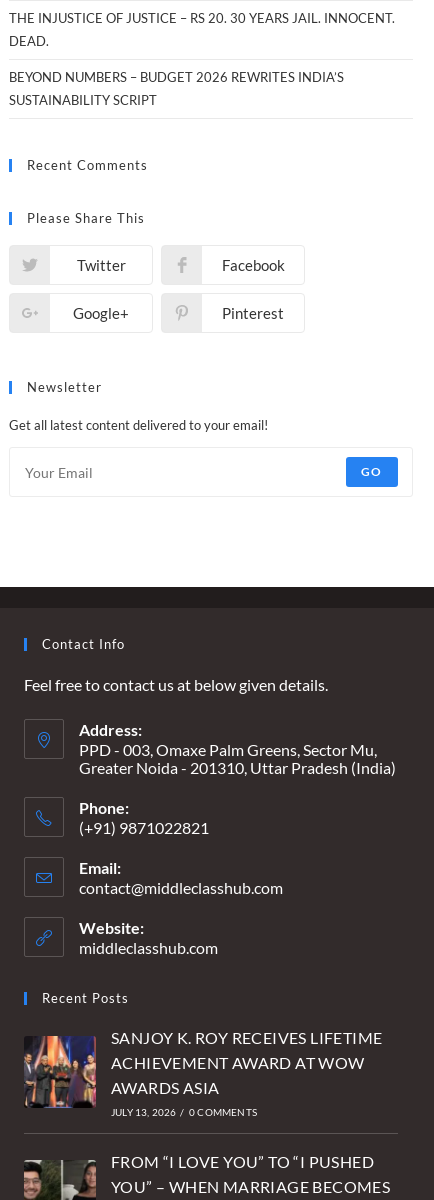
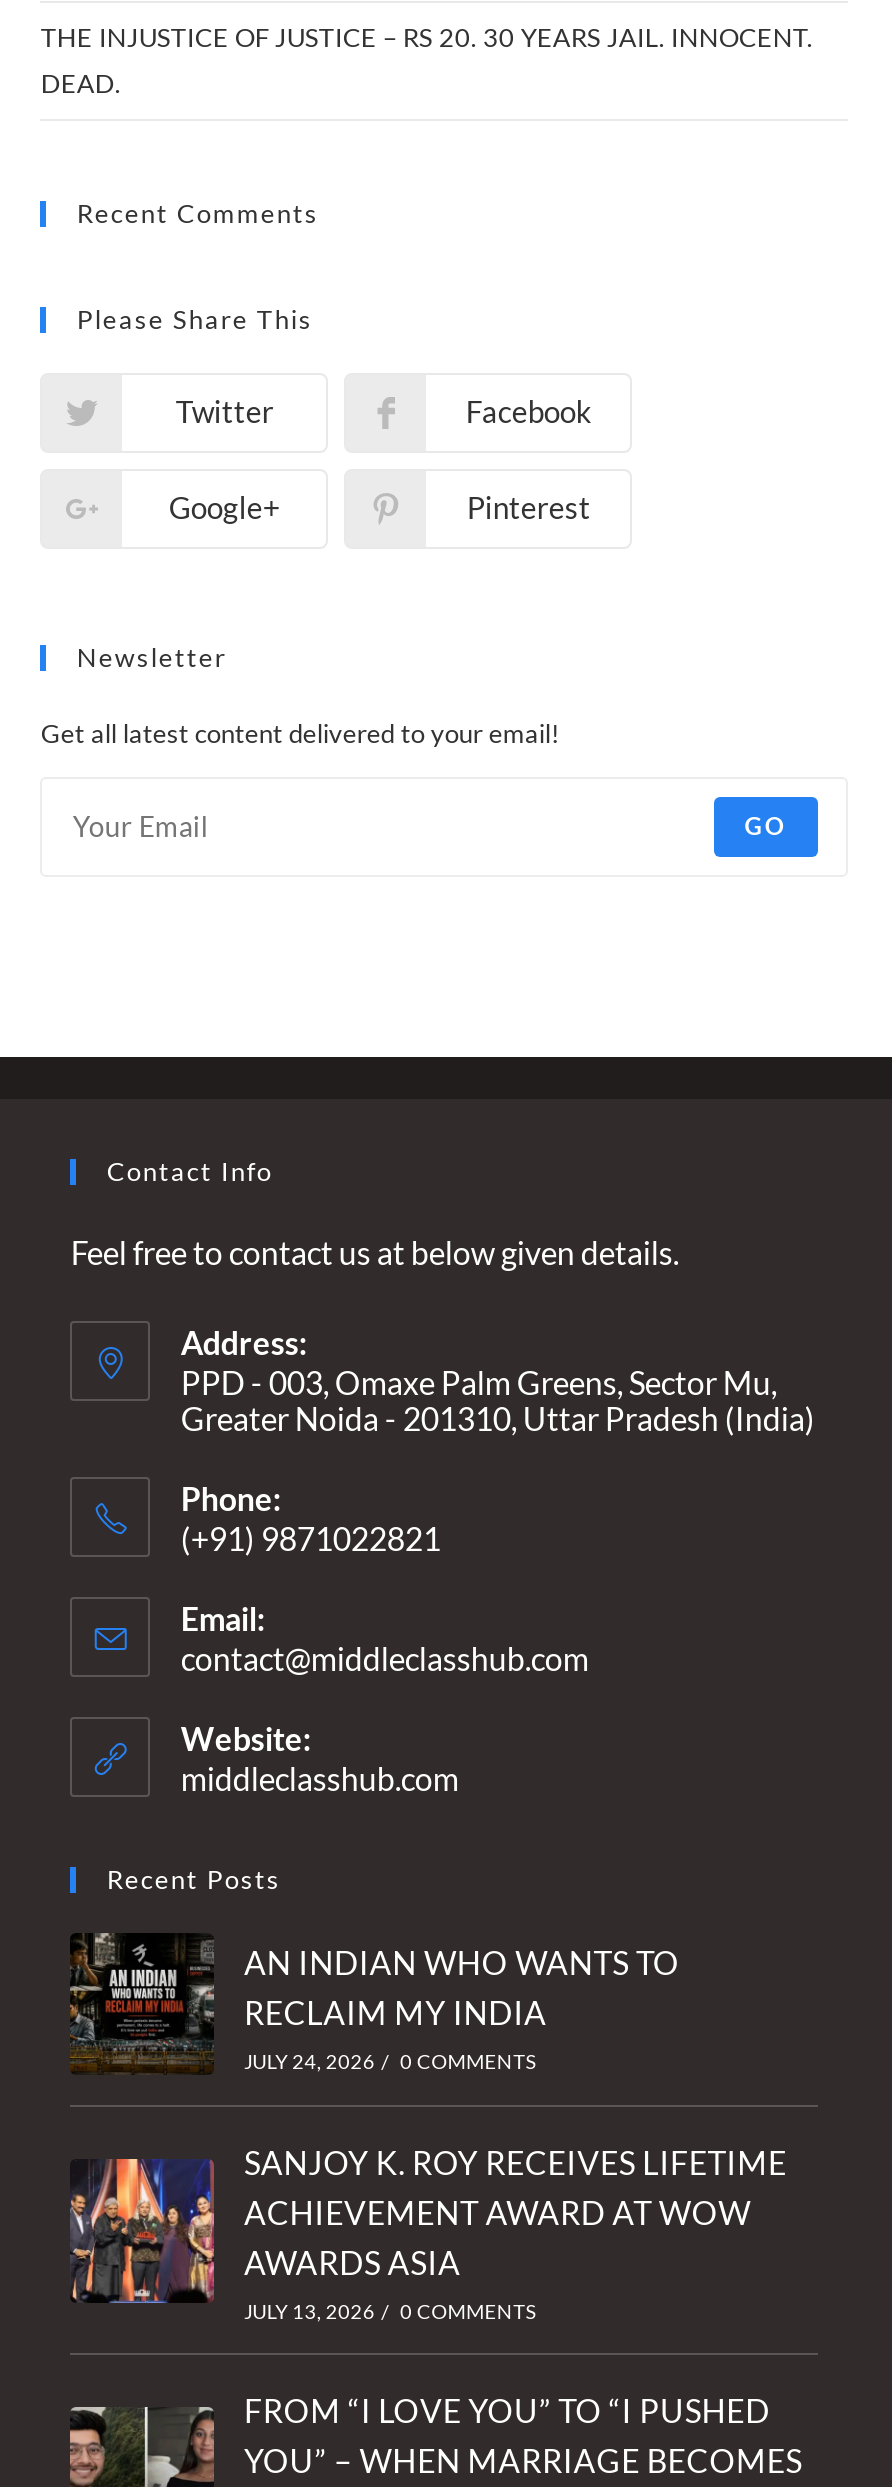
[9,69,344,108] BEYOND NUMBERS – BUDGET 2026 REWRITES INDIA’S | SUSTAINABILITY SCRIPT -> none
moved [9,157,396,1006] -> [41,197,815,1895]: Recent Comments | Please Share This | Twitter | ... | middleclasshub.com | Recent Posts
none -> [70,1932,680,2090] [image] | AN INDIAN WHO WANTS TO | RECLAIM MY INDIA | JULY 24, 2026 / 0 COMMENTS

